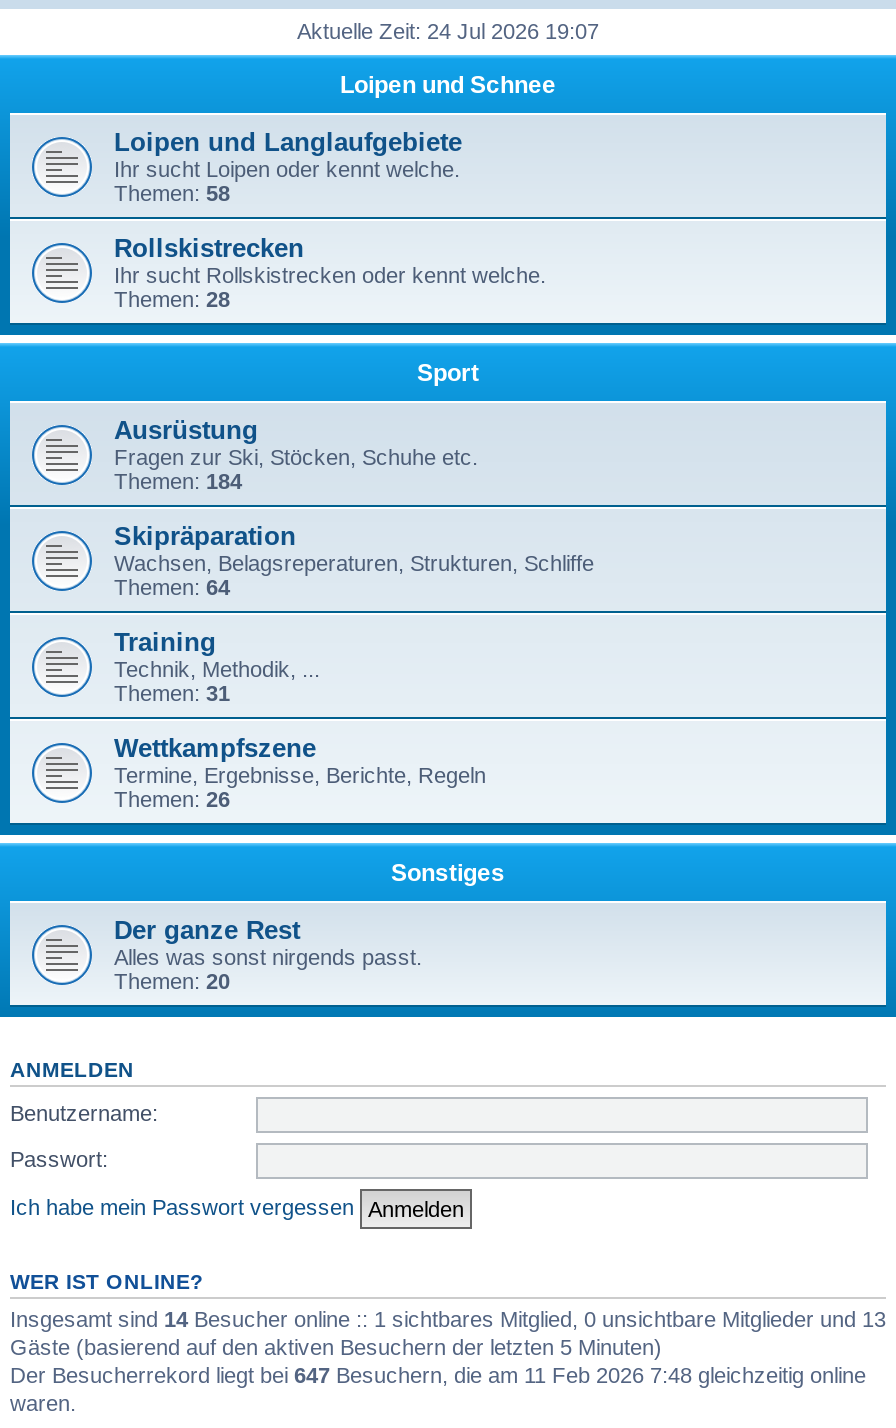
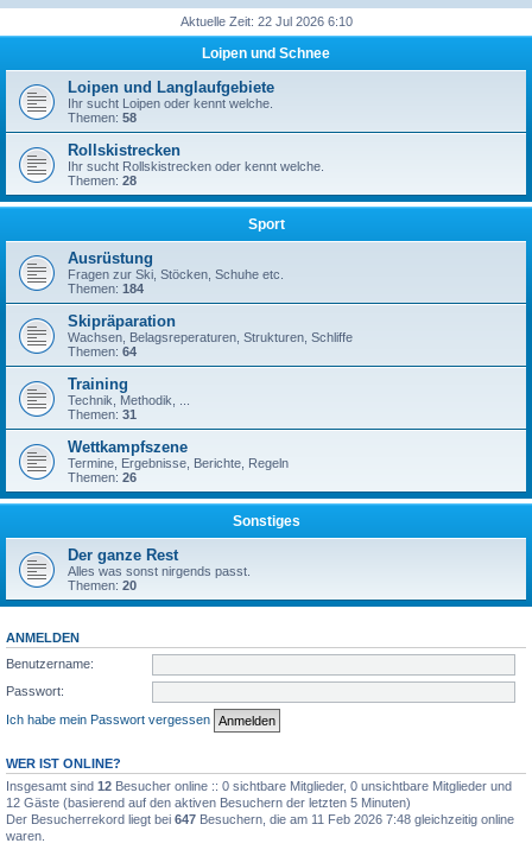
[297,19,599,43] Aktuelle Zeit: 24 Jul 2026 19:07 -> [180,14,352,28] Aktuelle Zeit: 22 Jul 2026 6:10
[10,1307,886,1359] Insgesamt sind 14 Besucher online :: 1 sichtbares Mitglied, 0 unsichtbare Mitglieder und 13 | Gäste (basierend auf den aktiven Besuchern der letzten 5 Minuten) -> [6,779,512,810] Insgesamt sind 12 Besucher online :: 0 sichtbare Mitglieder, 0 unsichtbare Mitglieder und | 12 Gäste (basierend auf den aktiven Besuchern der letzten 5 Minuten)

